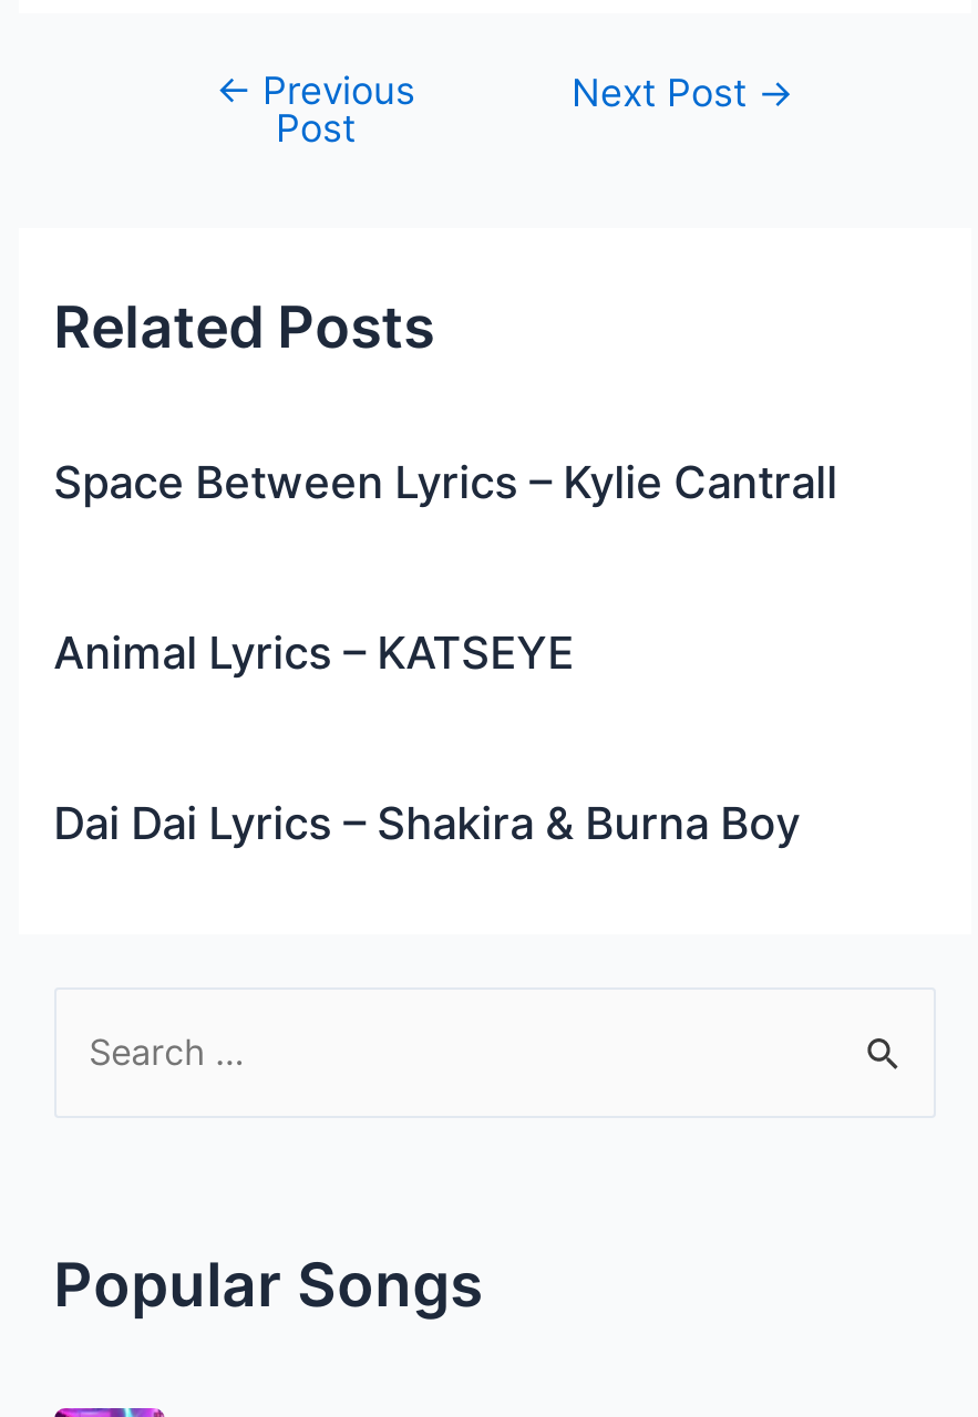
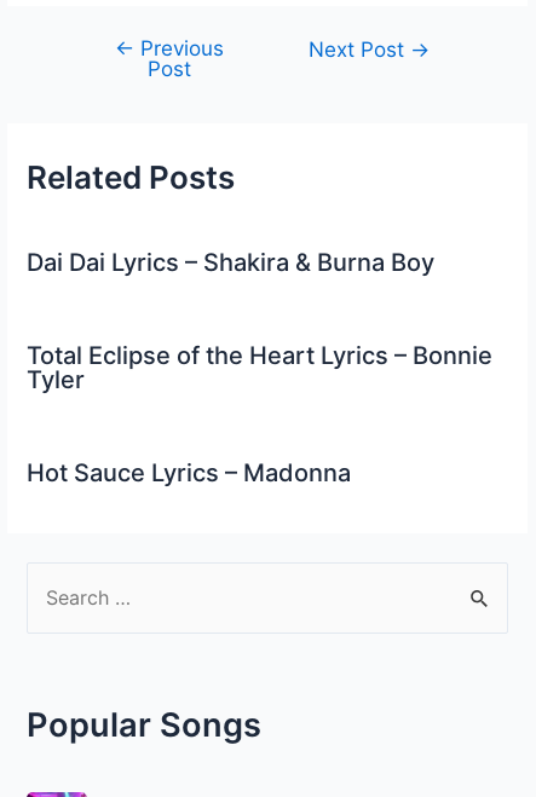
[53,456,838,679] Space Between Lyrics – Kylie Cantrall | Animal Lyrics – KATSEYE -> none
moved [53,797,800,850] -> [26,248,434,277]: Dai Dai Lyrics – Shakira & Burna Boy
none -> [26,341,492,487] Total Eclipse of the Heart Lyrics – Bonnie | Tyler | Hot Sauce Lyrics – Madonna

